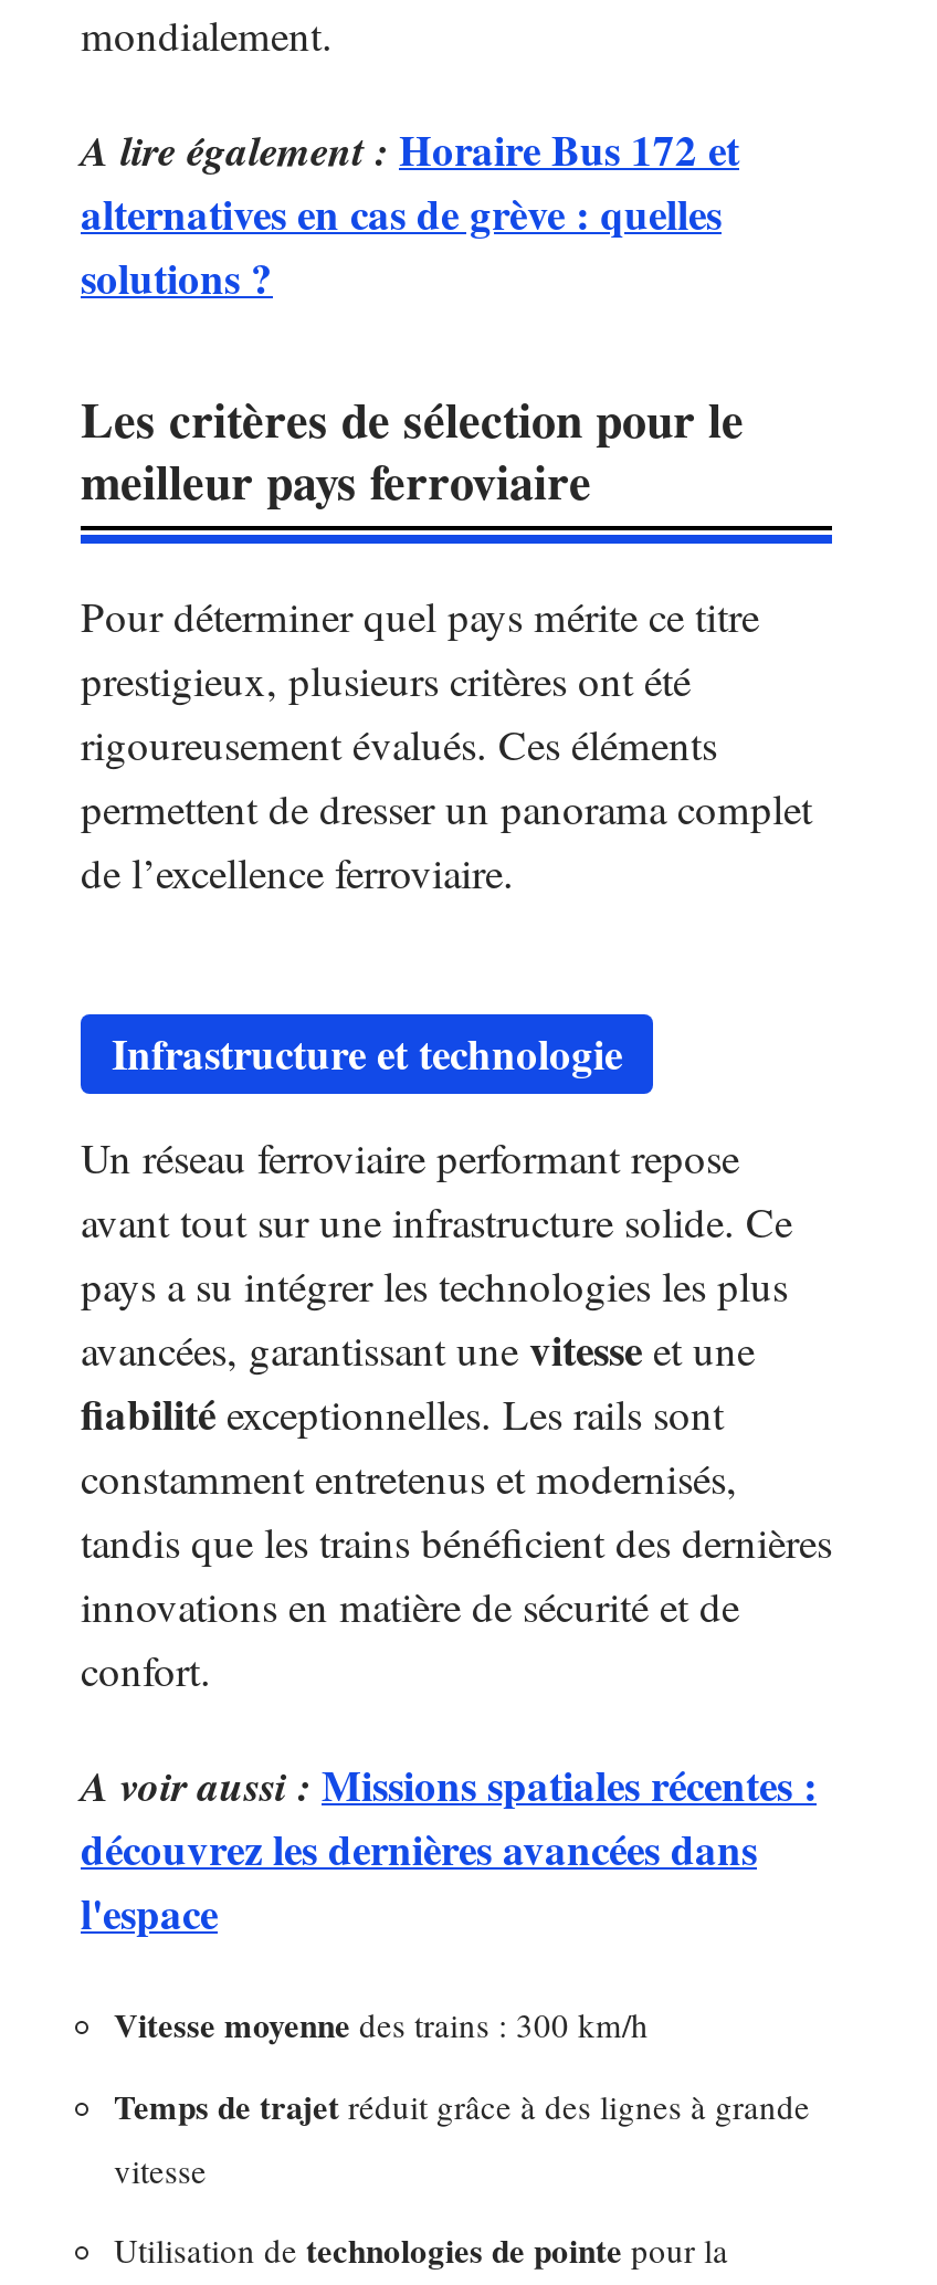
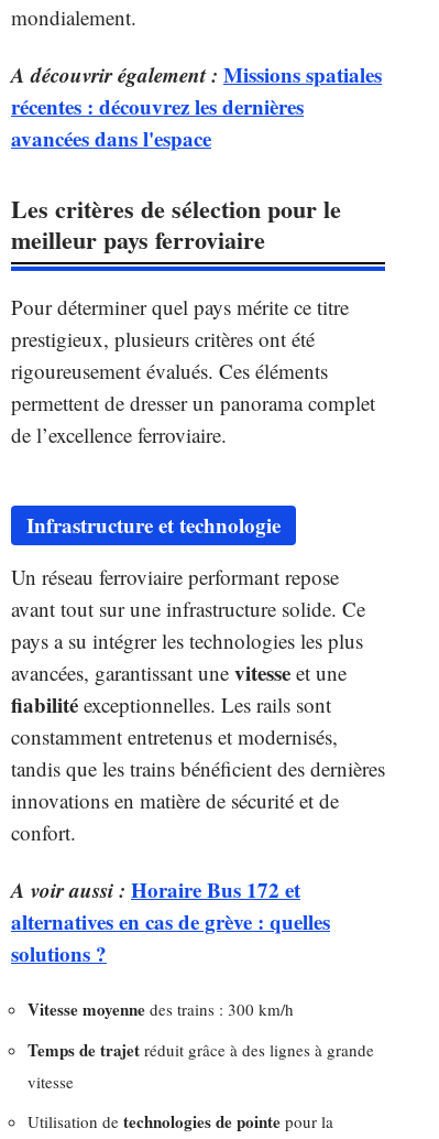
[81,118,739,178] A lire également : Horaire Bus 172 et -> [11,59,382,153] A découvrir également : Missions spatiales | récentes : découvrez les dernières | avancées dans l'espace
moved [81,182,722,306] -> [11,906,330,968]: alternatives en cas de grève : quelles | solutions ?
[81,1754,817,1941] A voir aussi : Missions spatiales récentes : | découvrez les dernières avancées dans | l'espace -> [11,874,300,904] A voir aussi : Horaire Bus 172 et

